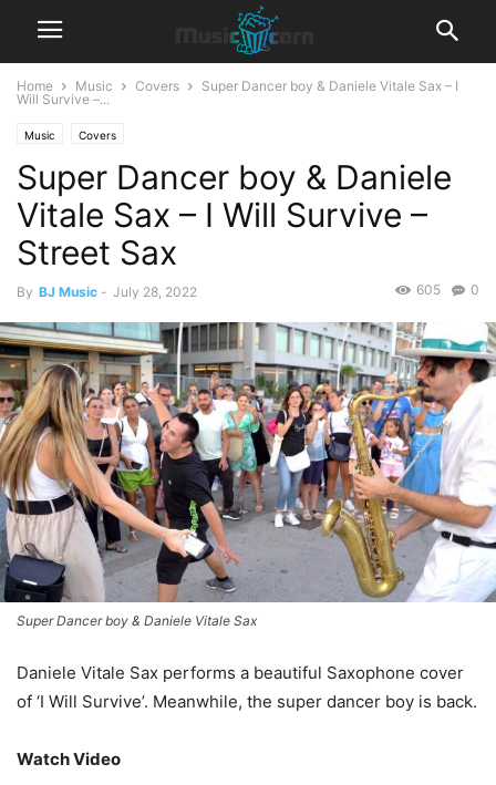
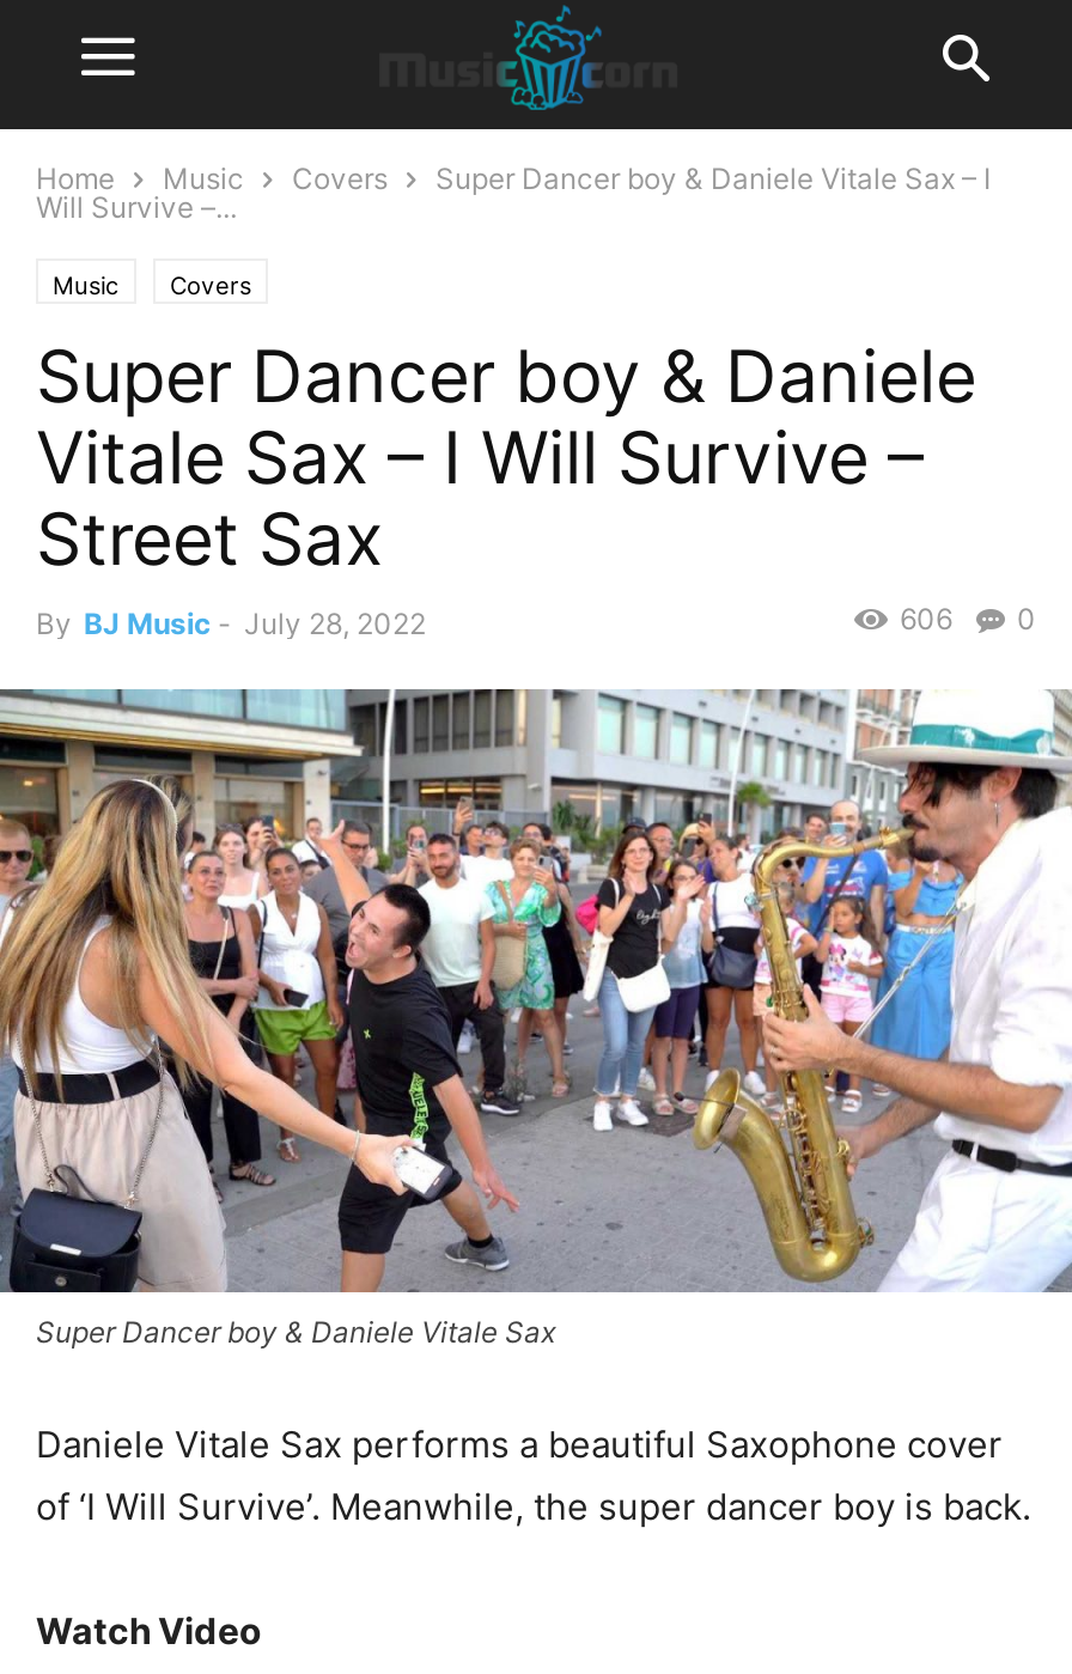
[416,281,479,298] 605 0 -> [900,601,1036,637] 606 0

